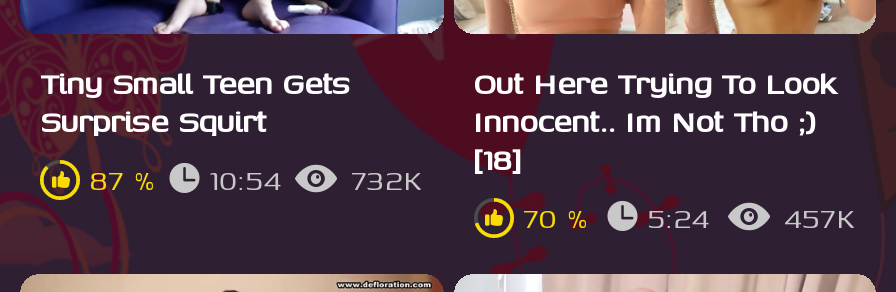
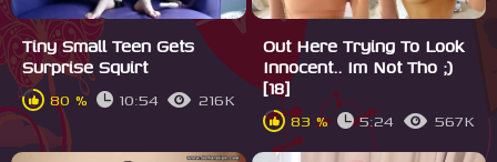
[90,158,156,200] 87 % -> [50,88,88,111] 80 %
[351,158,423,200] 732K -> [198,88,235,111] 216K
[523,196,589,238] 70 % -> [290,109,328,132] 83 %
[784,196,856,238] 457K -> [435,109,475,132] 567K

